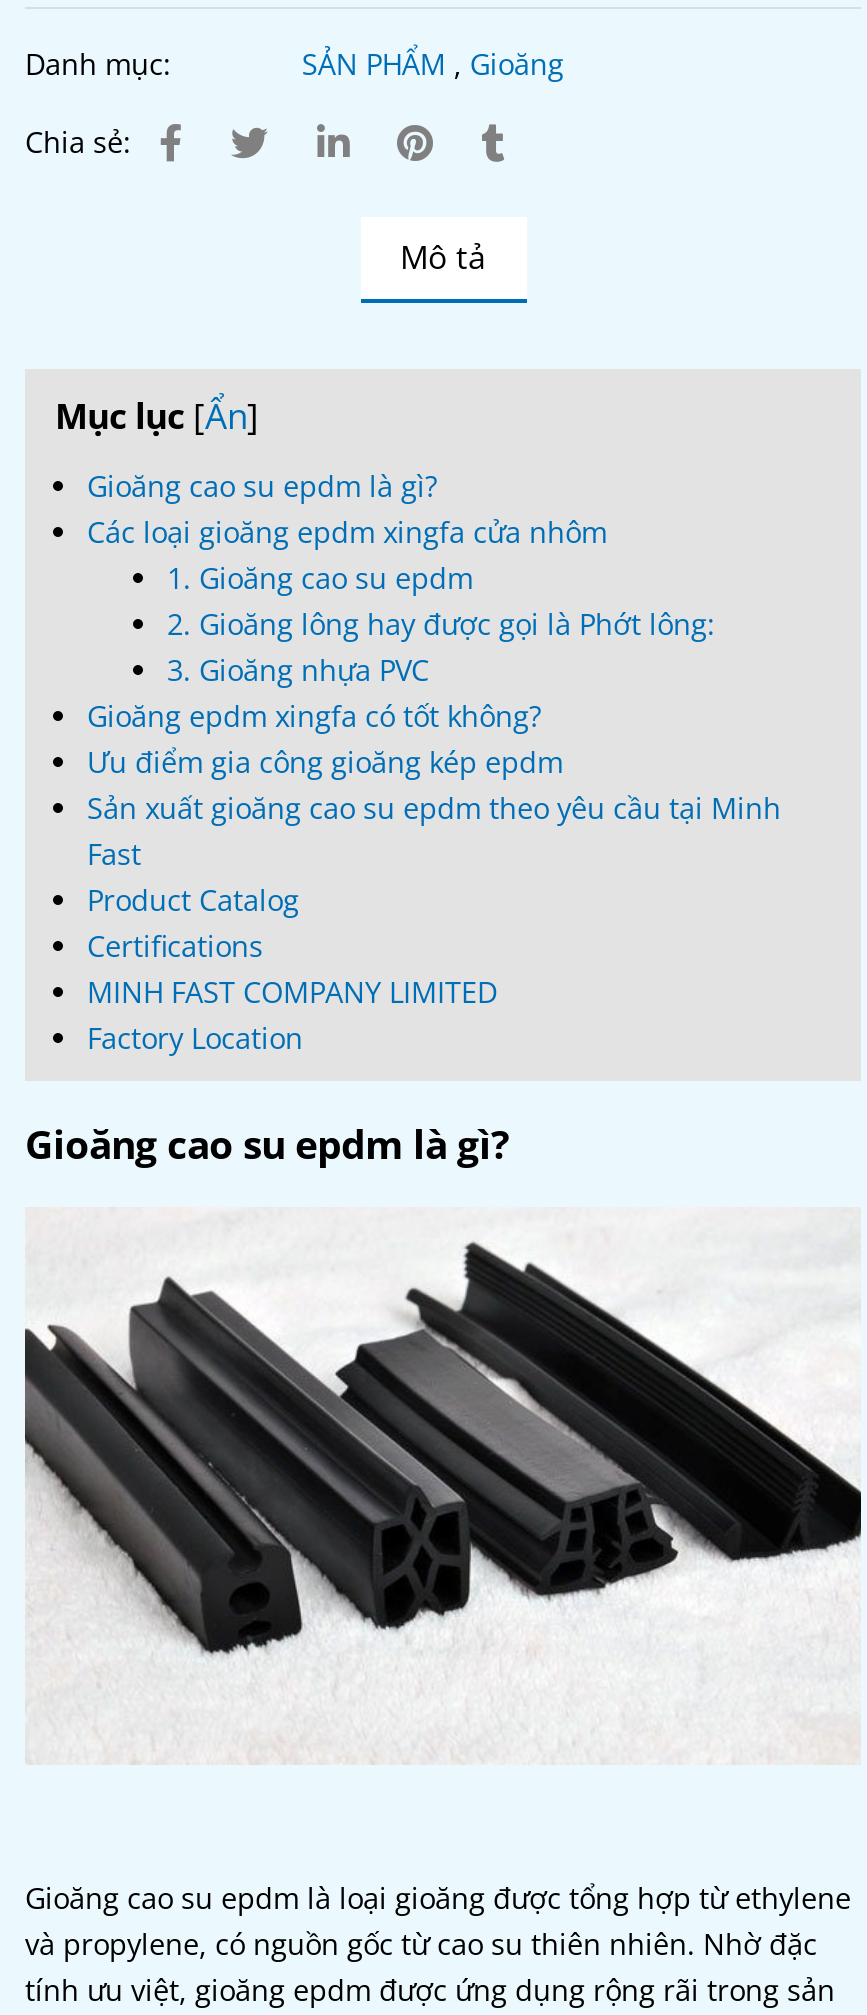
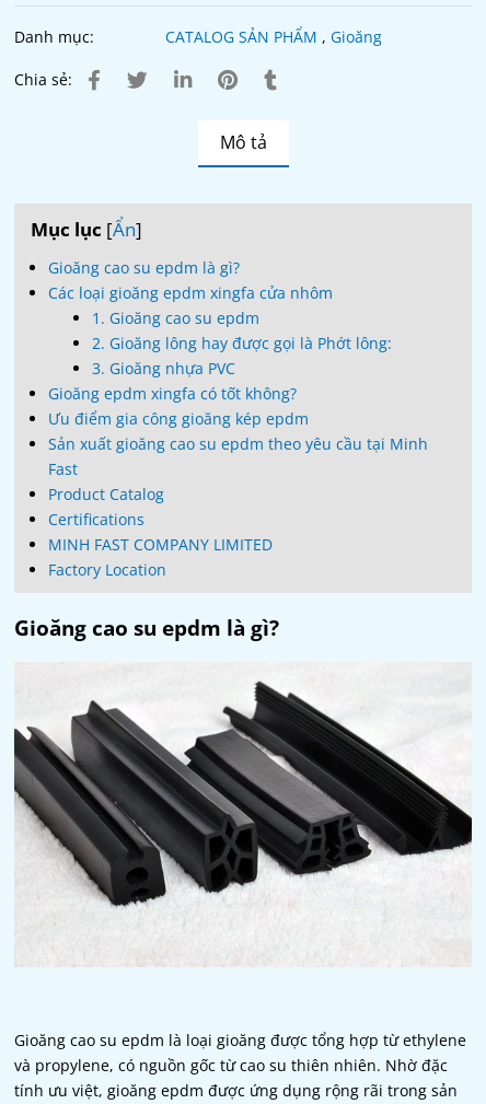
[302,45,564,83] SẢN PHẨM , Gioăng -> [166,26,382,47] CATALOG SẢN PHẨM , Gioăng

